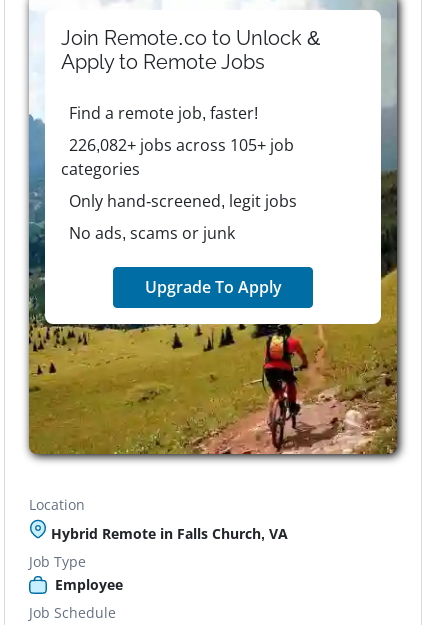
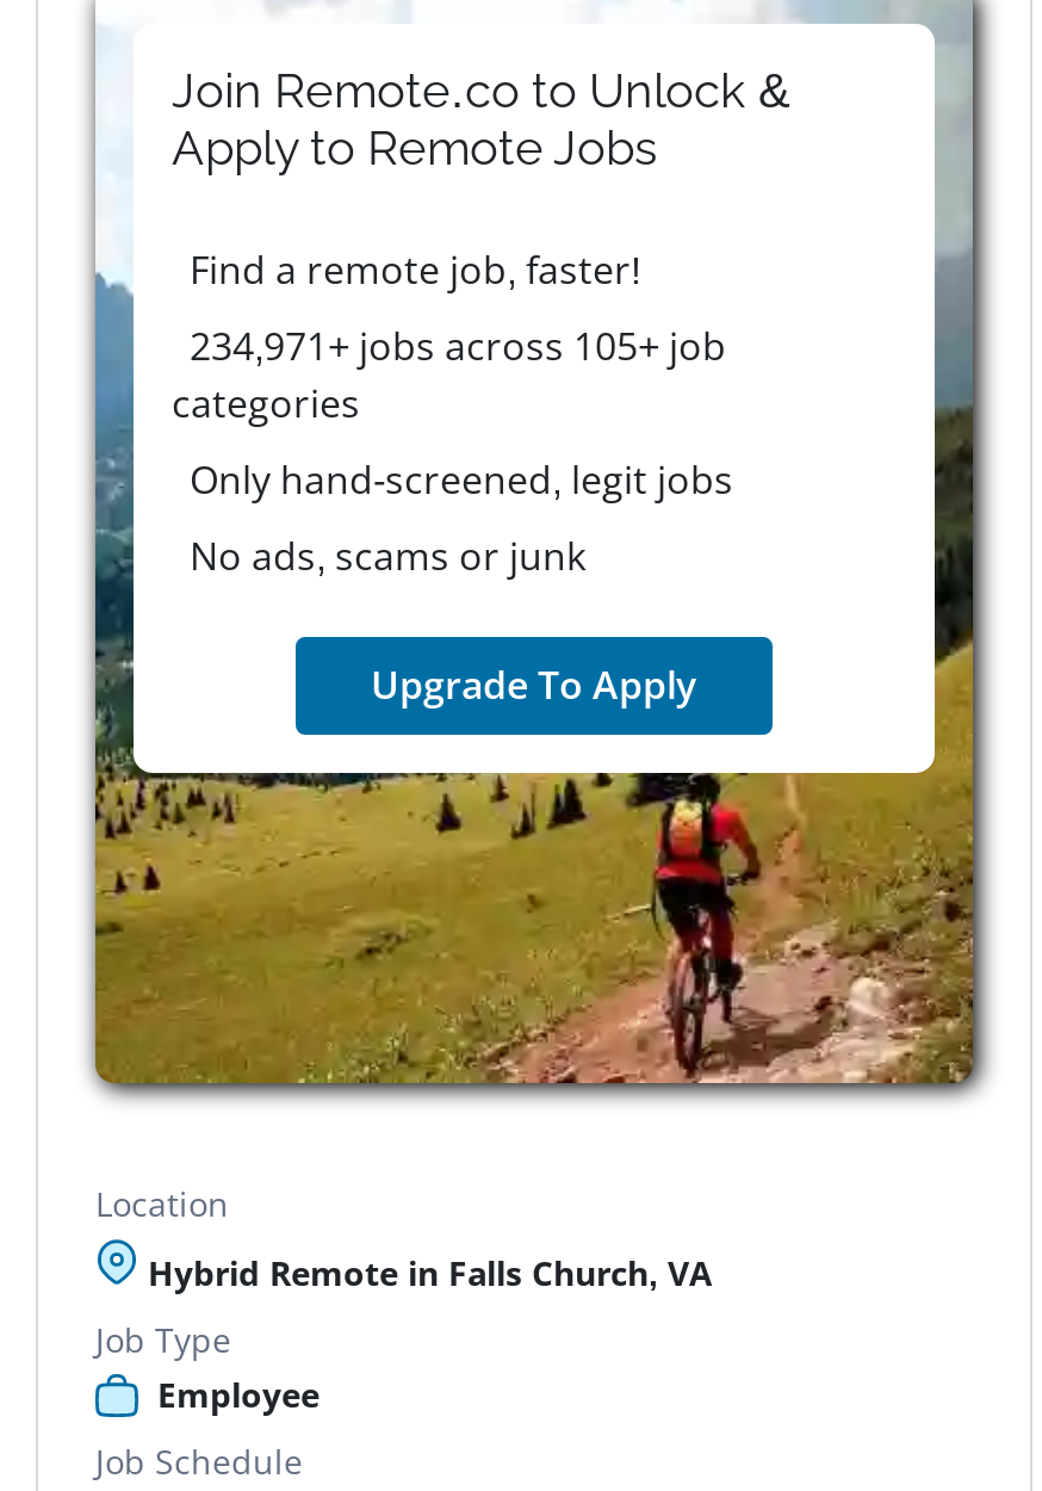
[68,134,293,156] 226,082+ jobs across 105+ job -> [190,320,726,373] 234,971+ jobs across 105+ job

